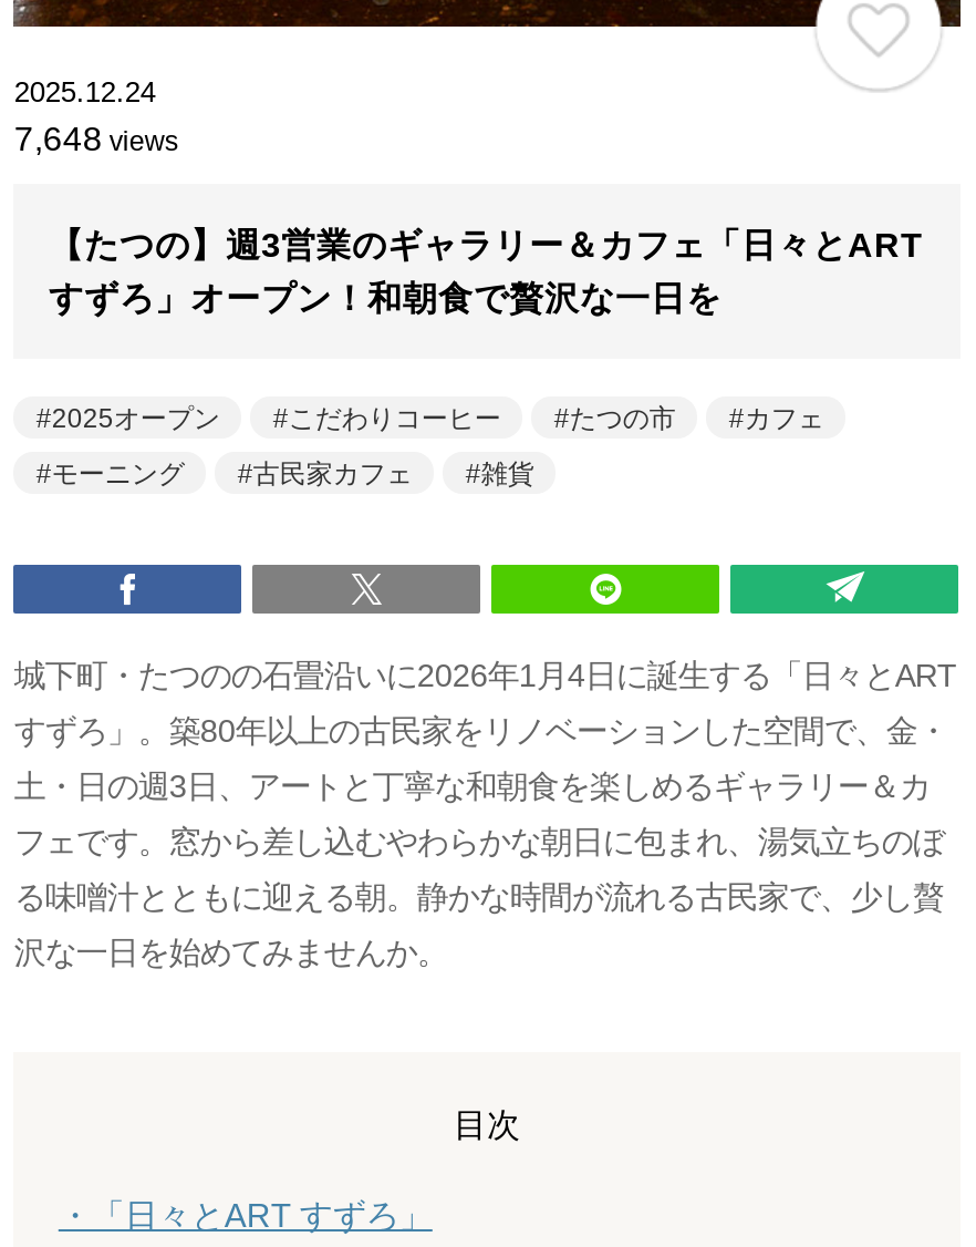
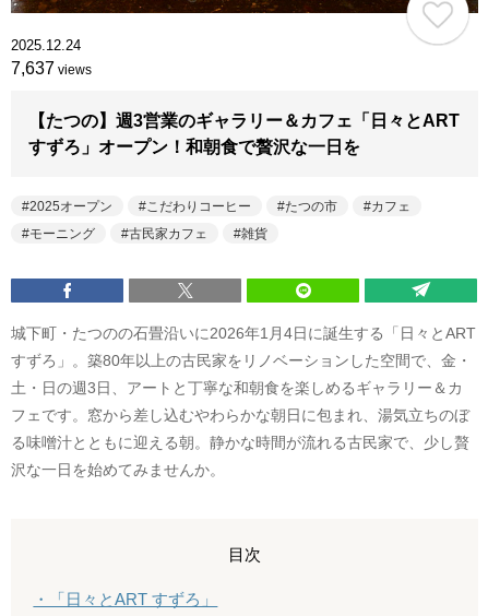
[14,118,178,156] 7,648 views -> [11,58,92,77] 7,637 views

